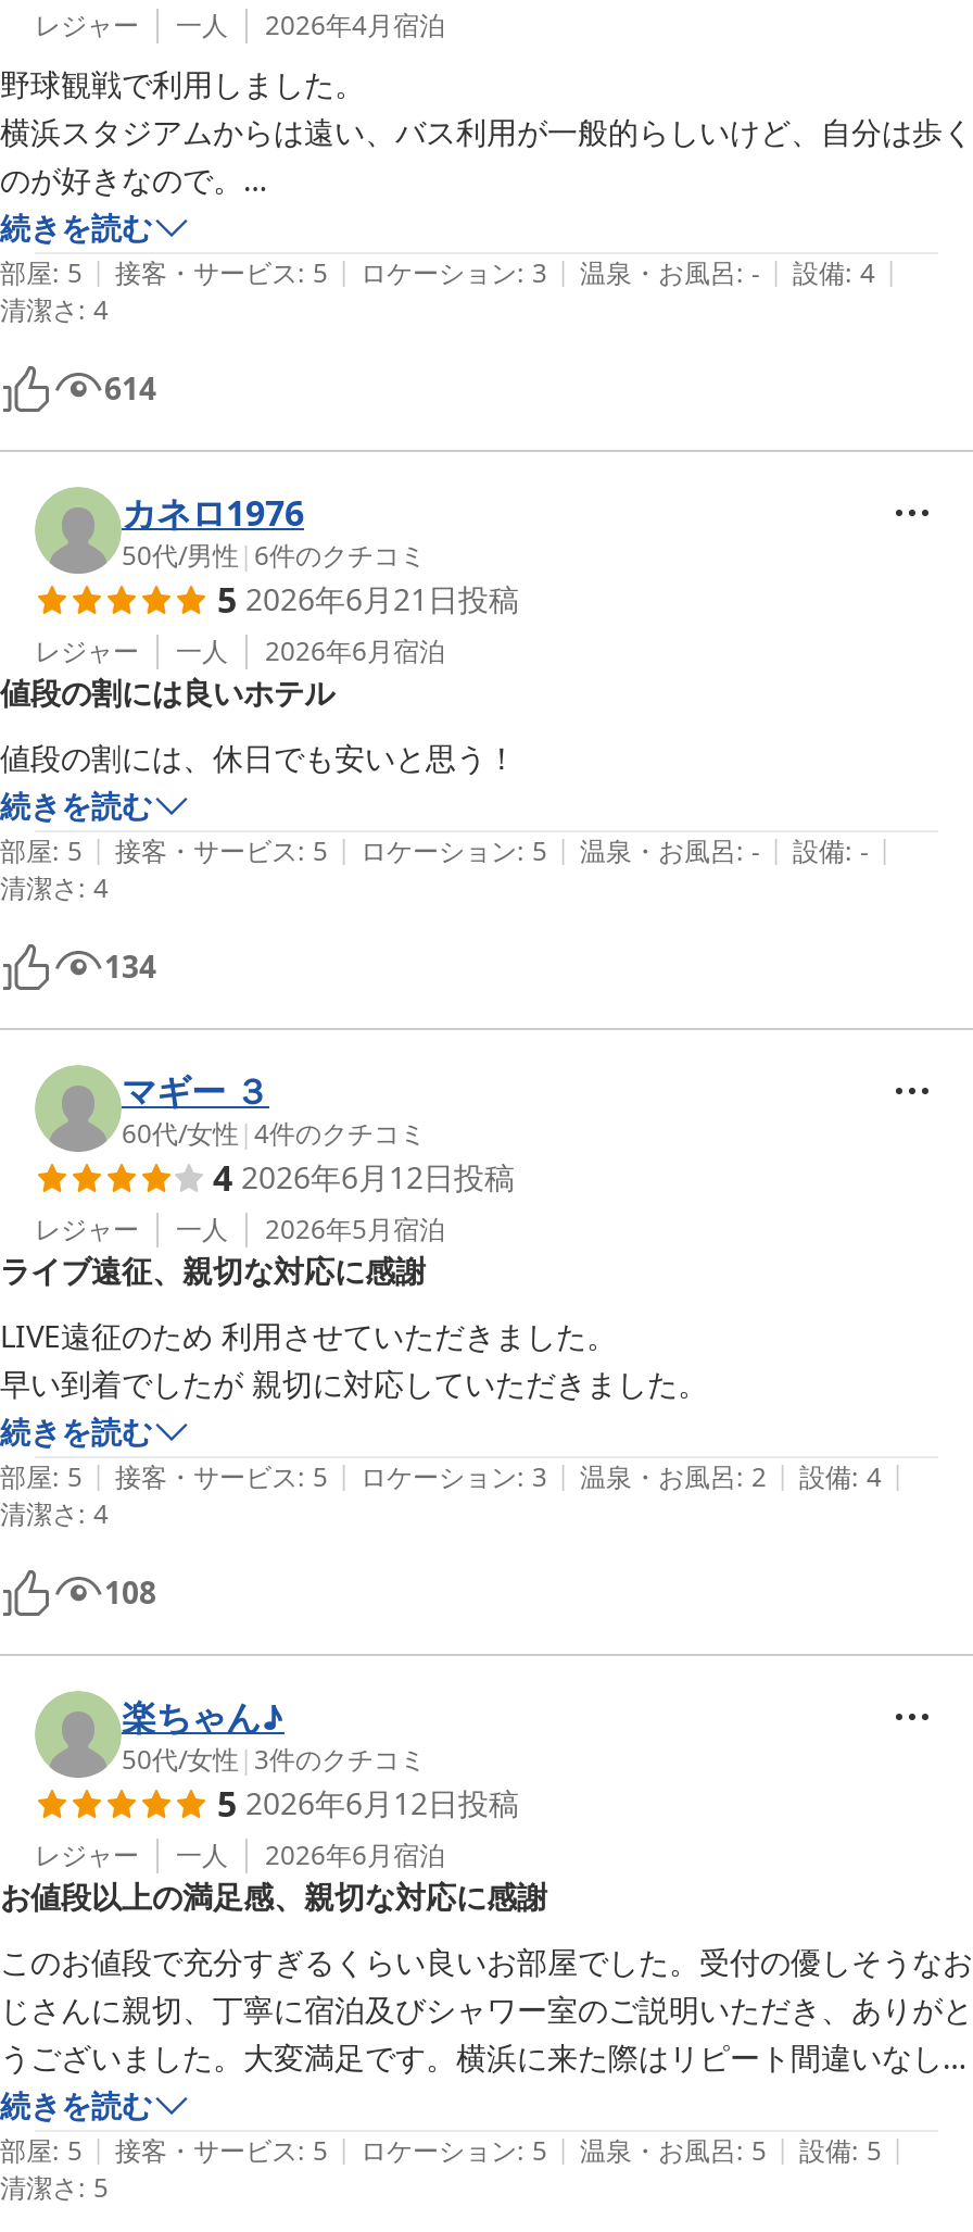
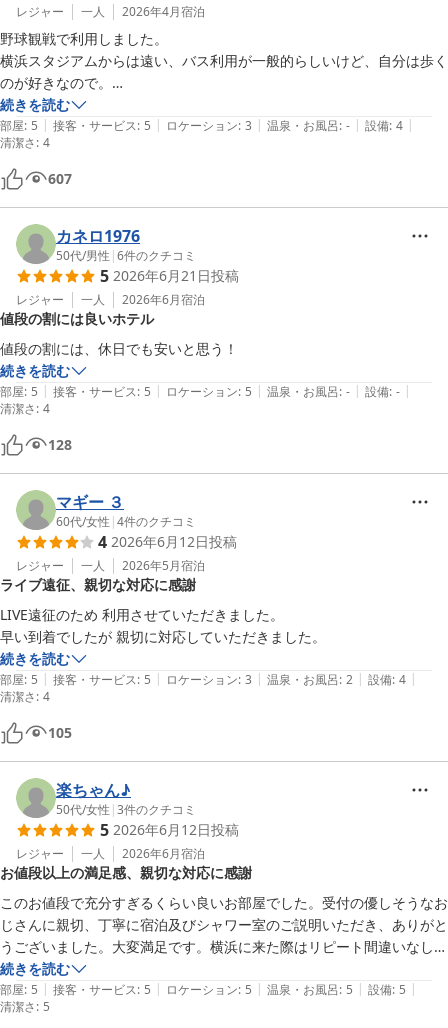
[104,367,156,409] 614 -> [48,169,72,188] 607
[104,945,156,987] 134 -> [48,435,72,454] 128
[104,1571,156,1613] 108 -> [48,723,72,742] 105

